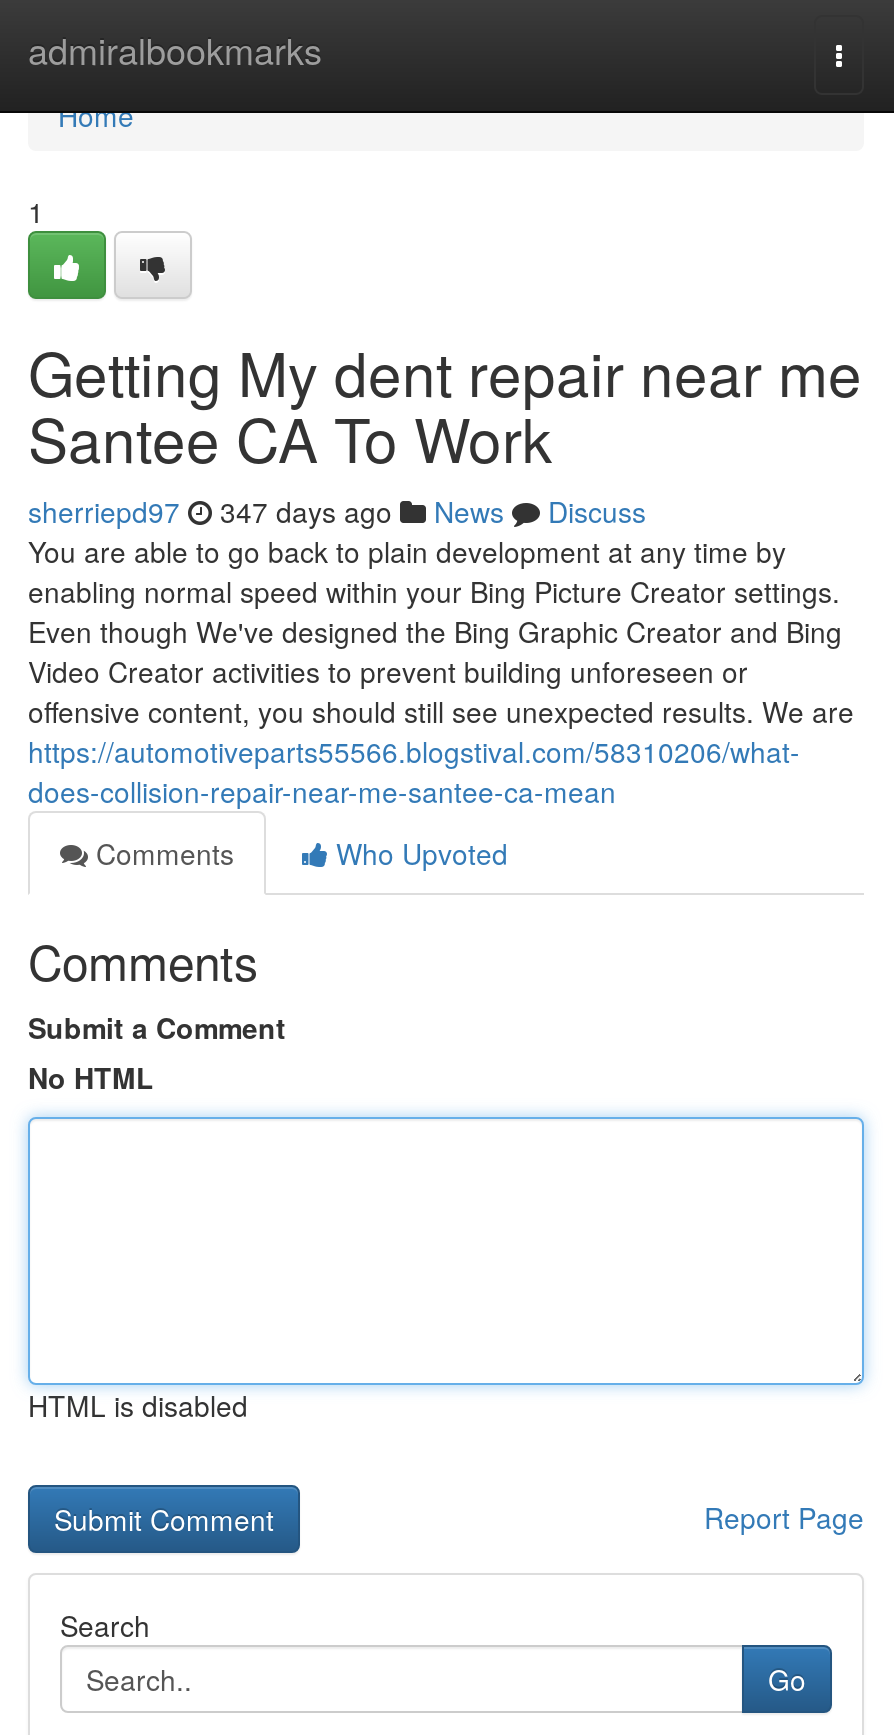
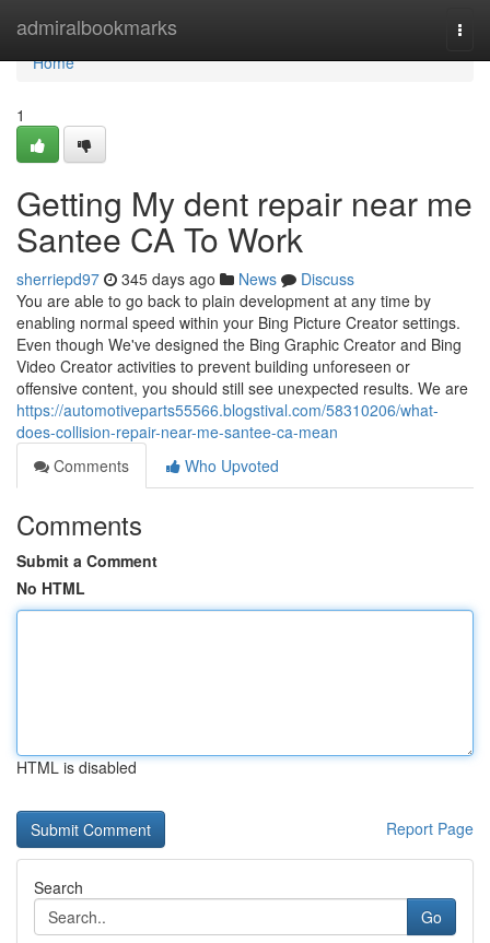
[28,491,646,531] sherriepd97 347 days ago News Discuss -> [16,268,354,290] sherriepd97 345 days ago News Discuss

